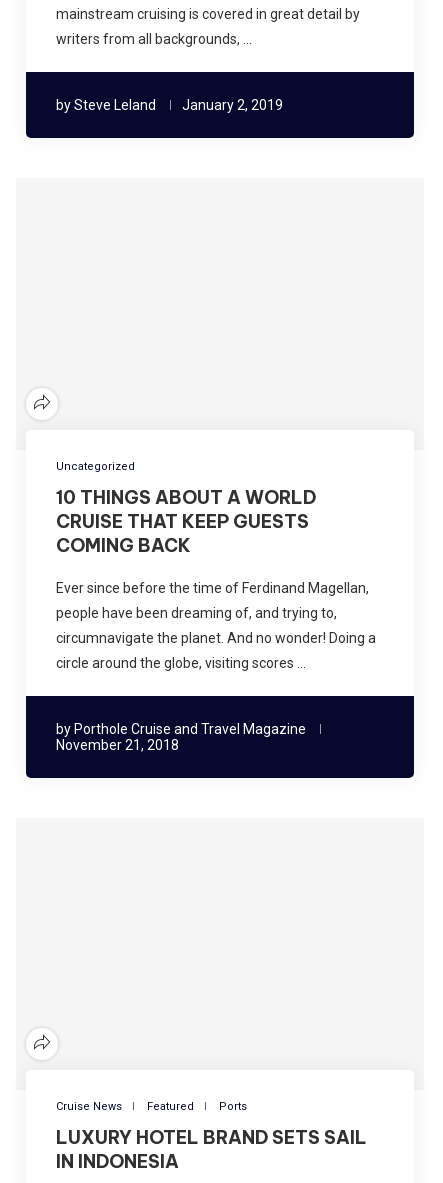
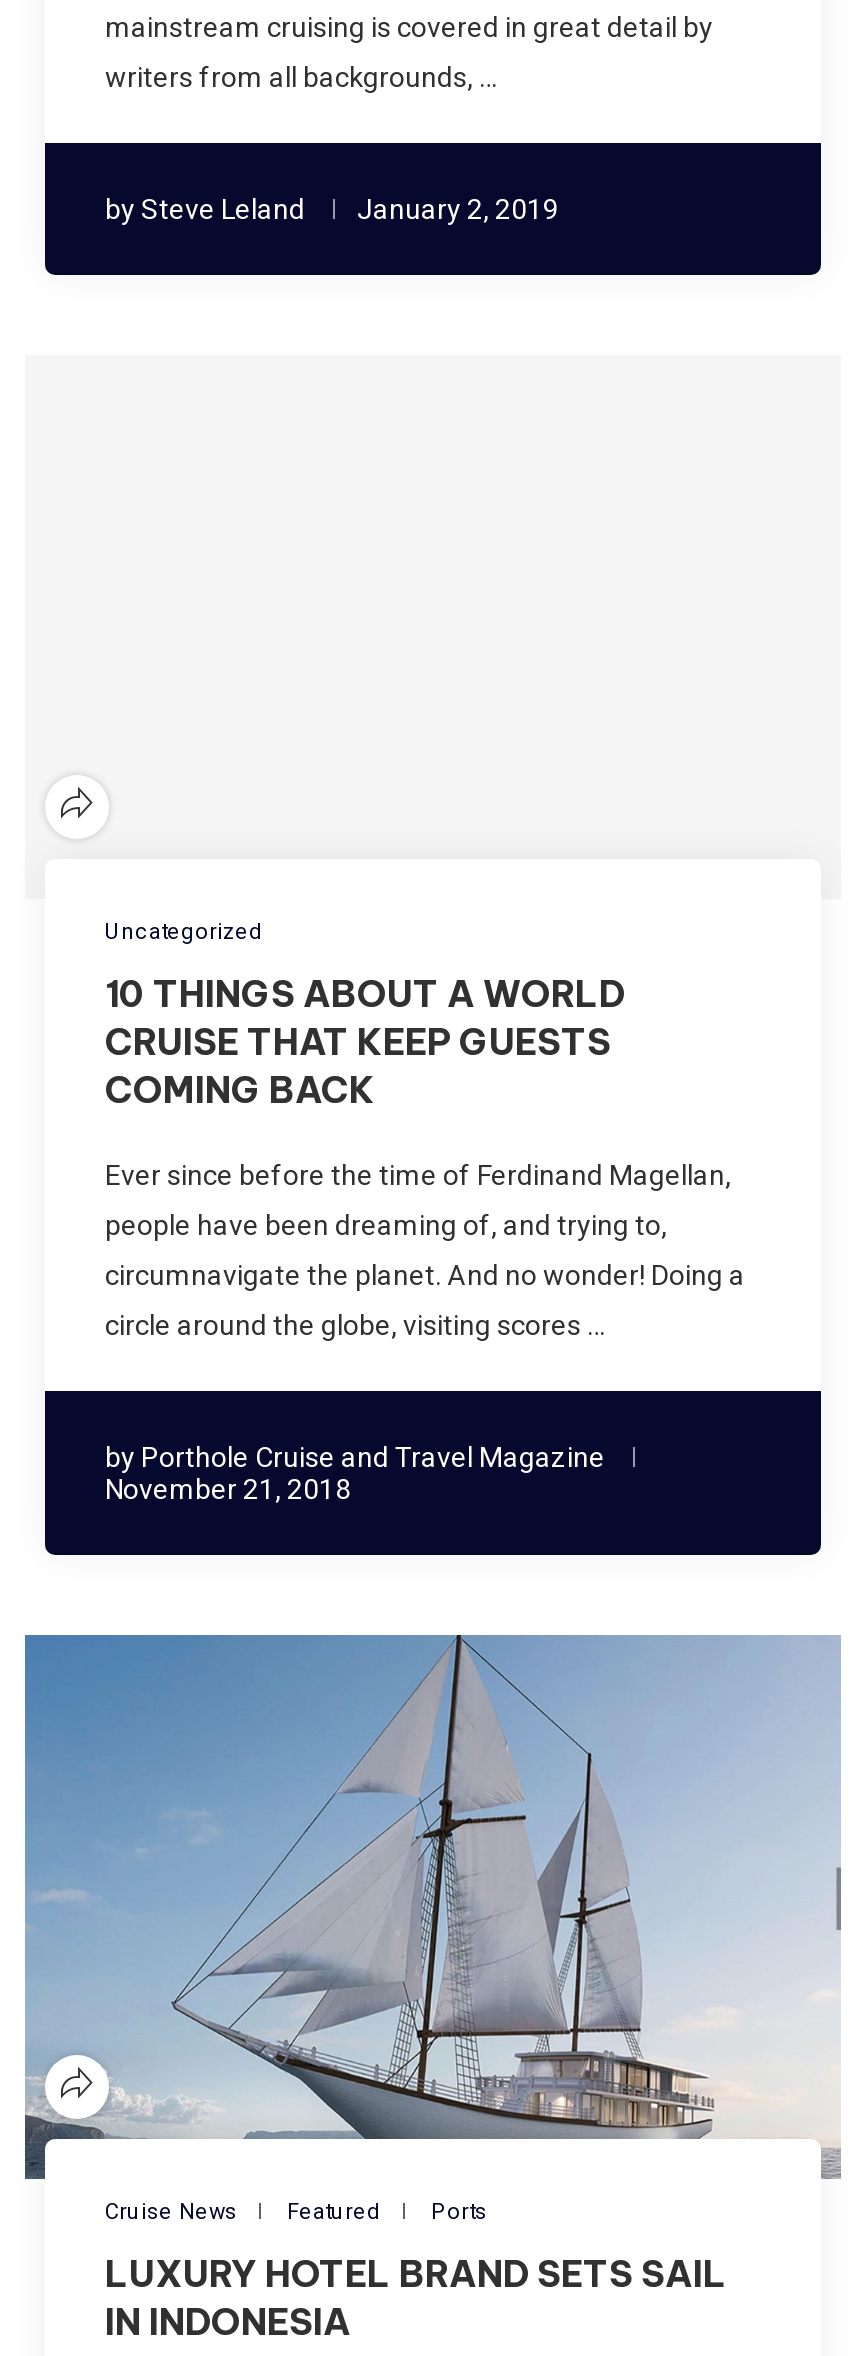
none -> [23,1633,843,2181] [image]

